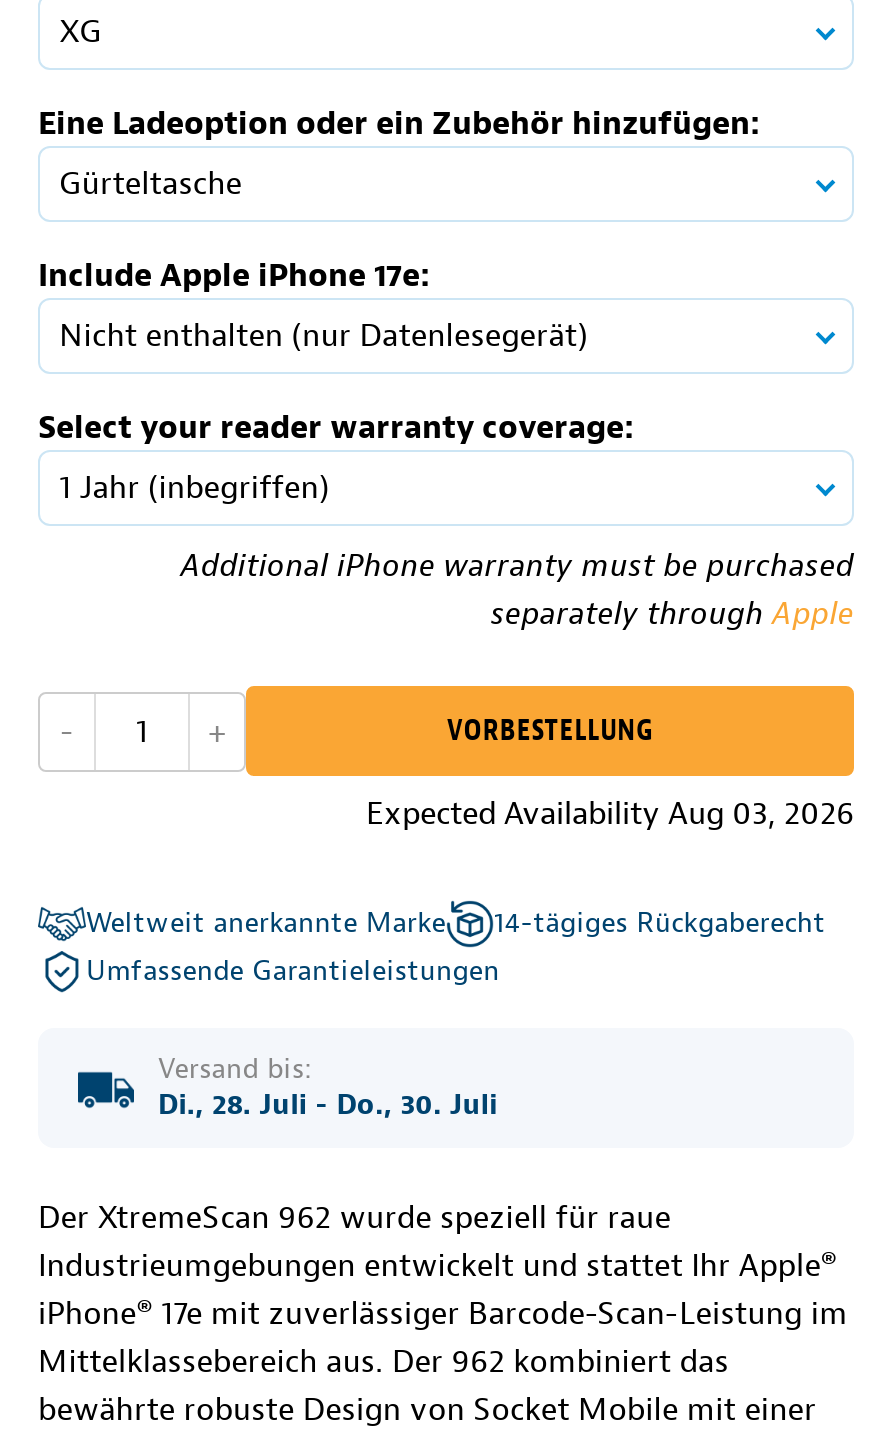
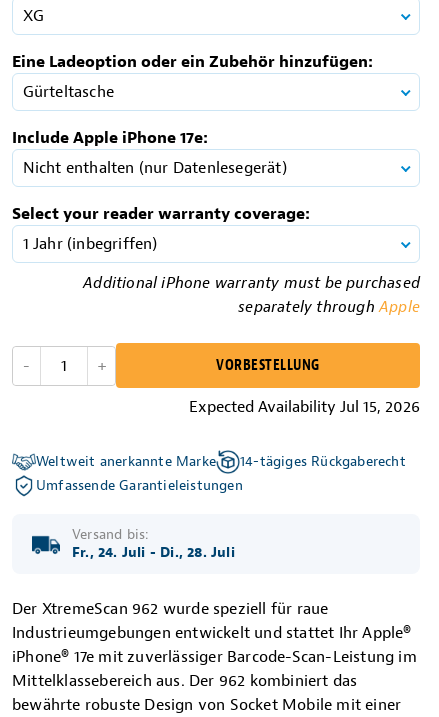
[366,794,854,834] Expected Availability Aug 03, 2026 -> [189,397,420,417] Expected Availability Jul 15, 2026
[158,1088,498,1122] Di., 28. Juli - Do., 30. Juli -> [72,544,235,561] Fr., 24. Juli - Di., 28. Juli

